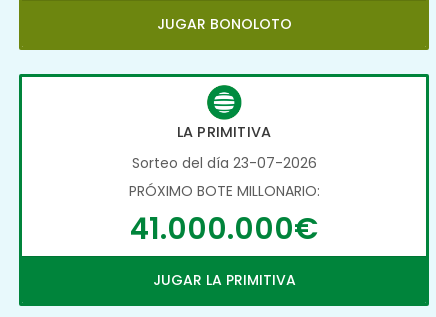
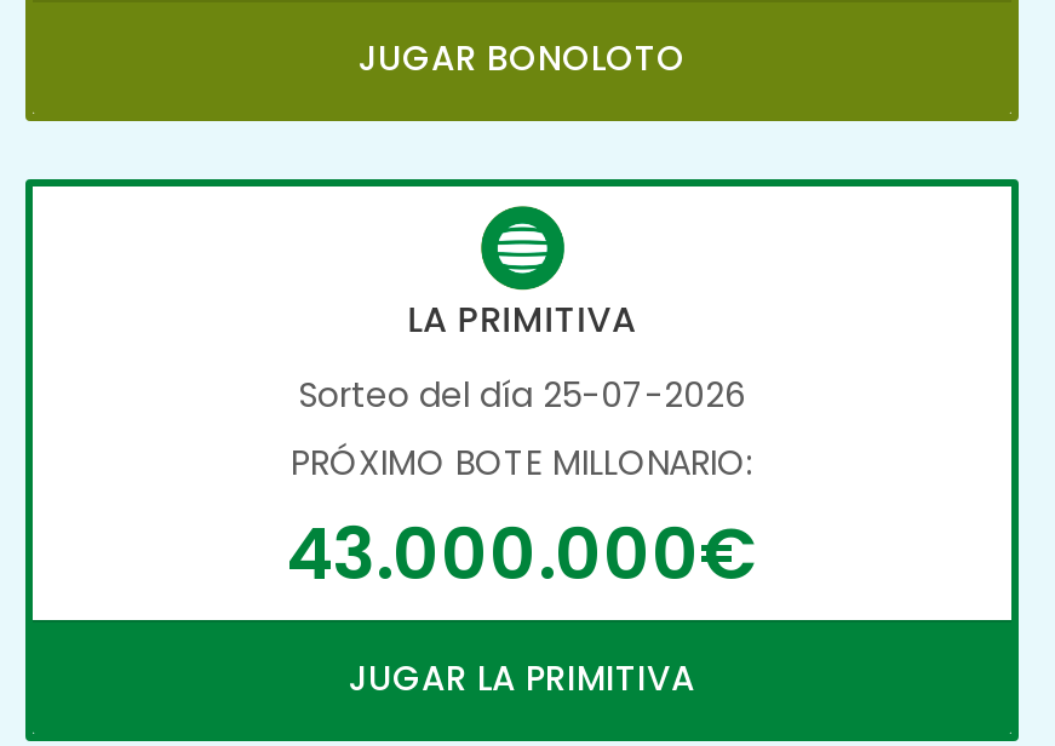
[131,153,316,173] Sorteo del día 23-07-2026 -> [298,370,746,418] Sorteo del día 25-07-2026
[130,208,318,249] 41.000.000€ -> [286,503,758,602] 43.000.000€

